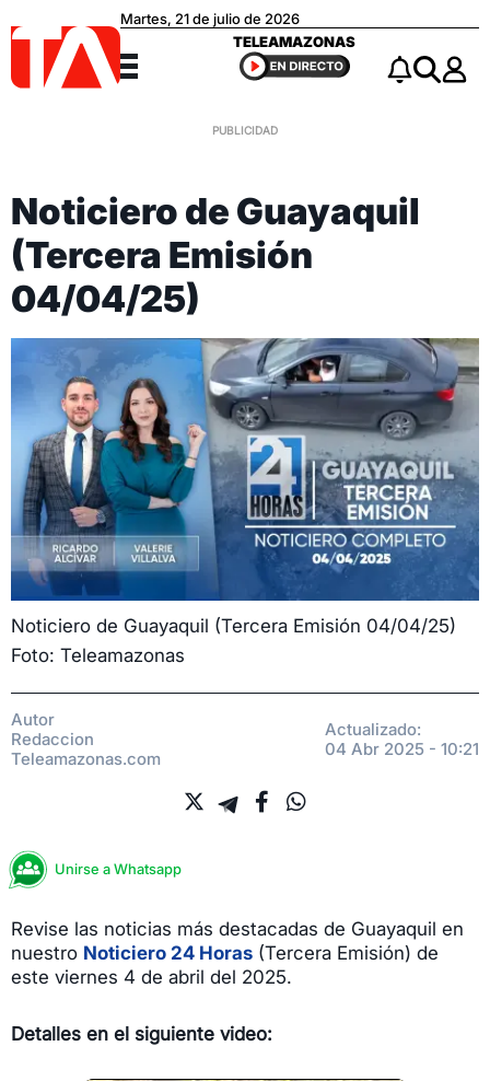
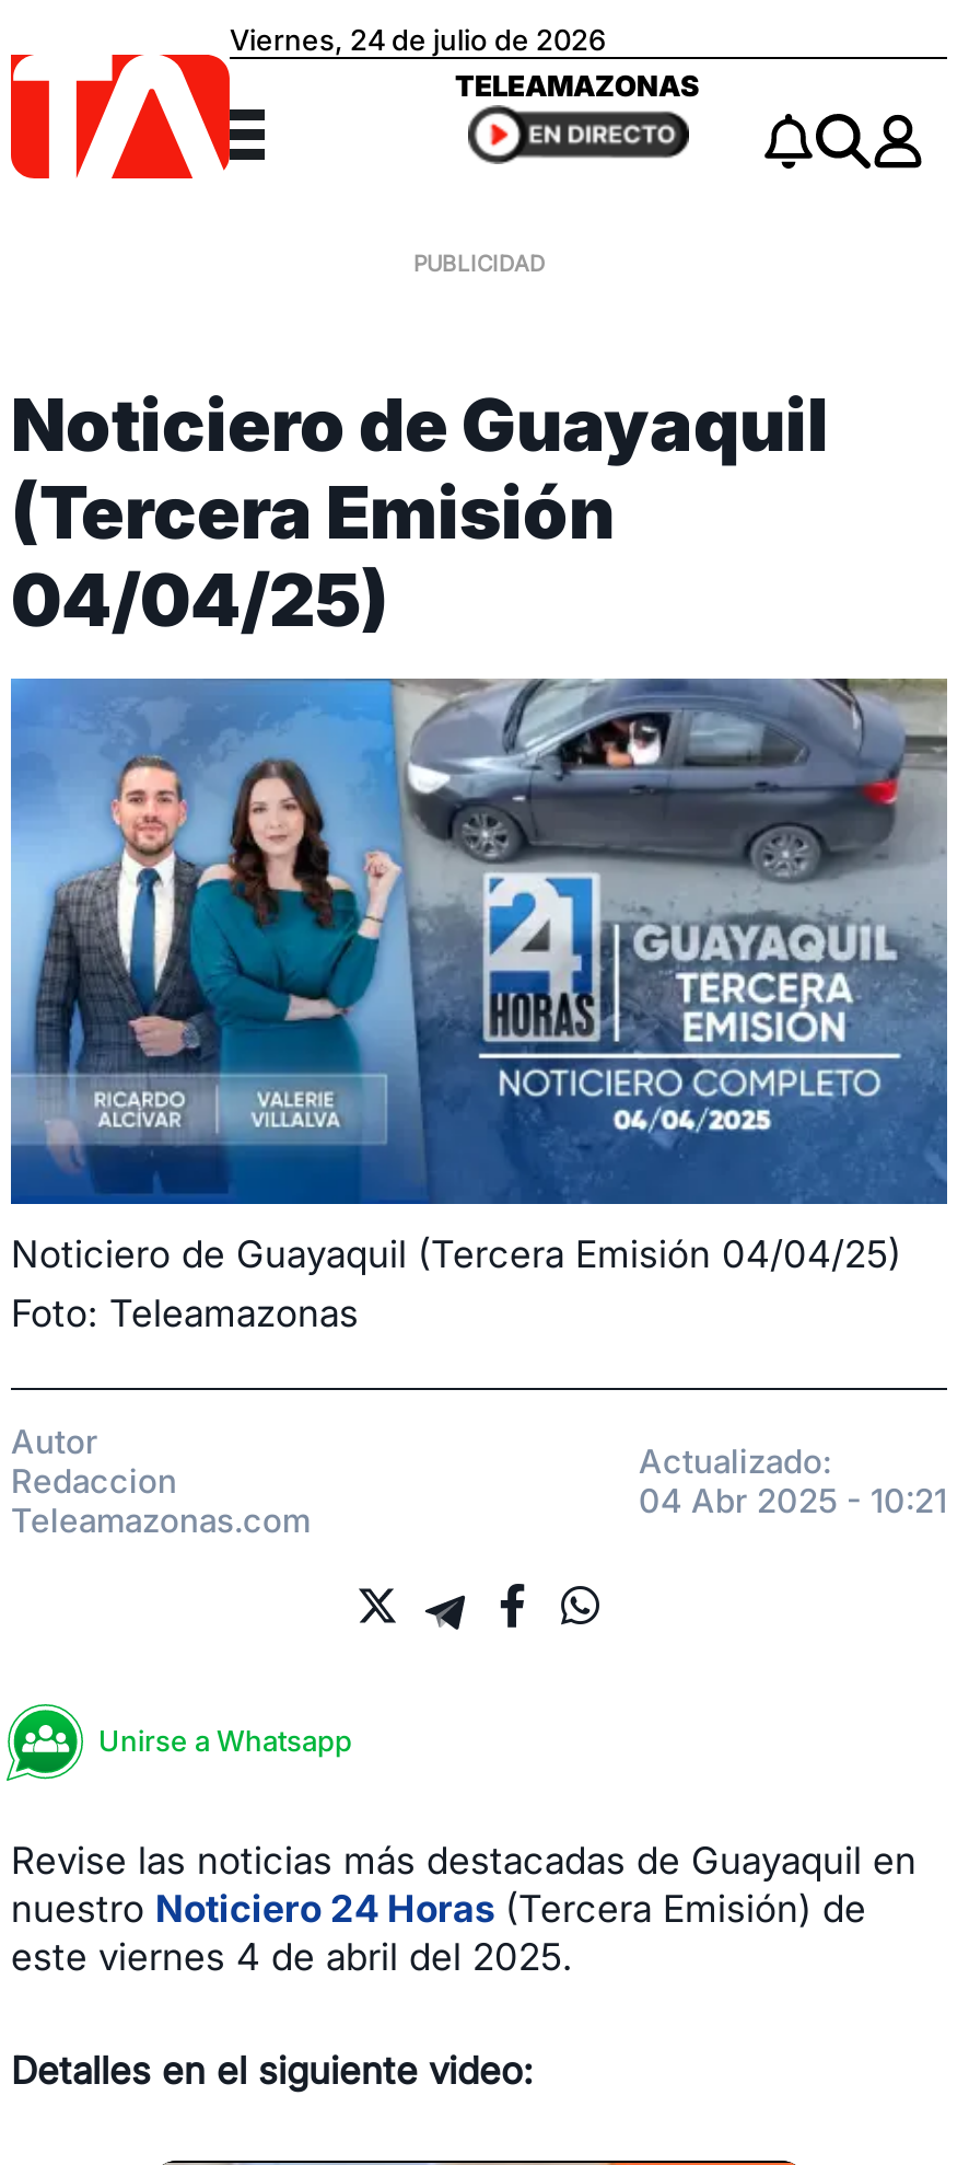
[120,10,300,28] Martes, 21 de julio de 2026 -> [230,23,606,58] Viernes, 24 de julio de 2026

